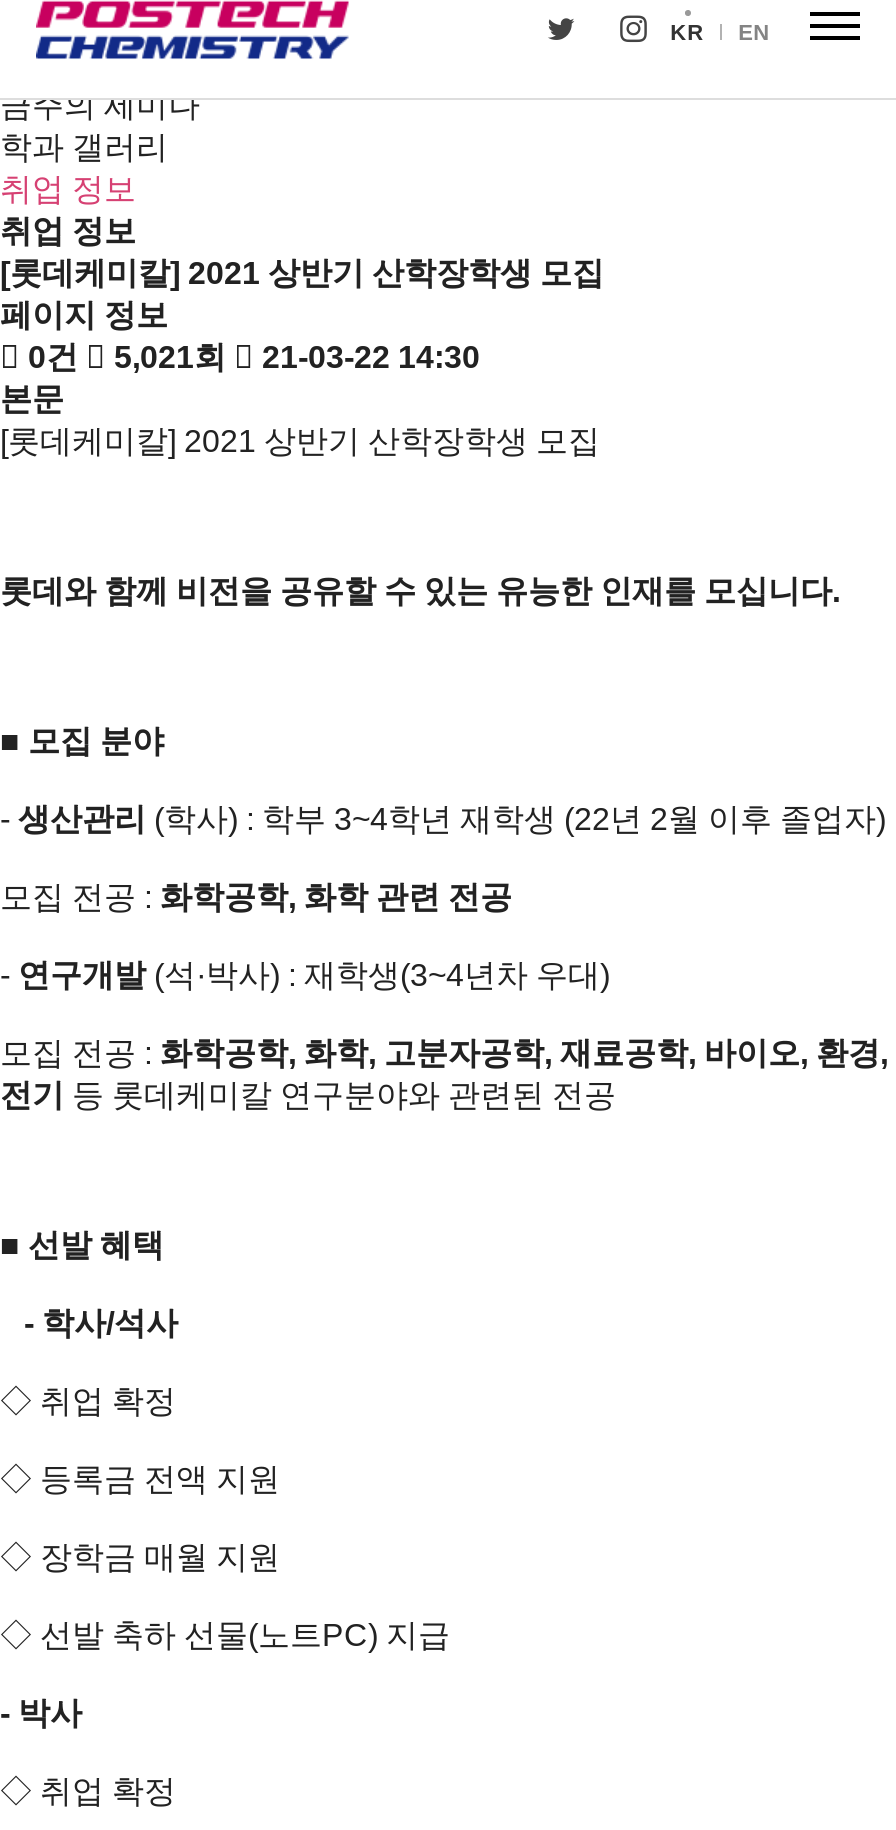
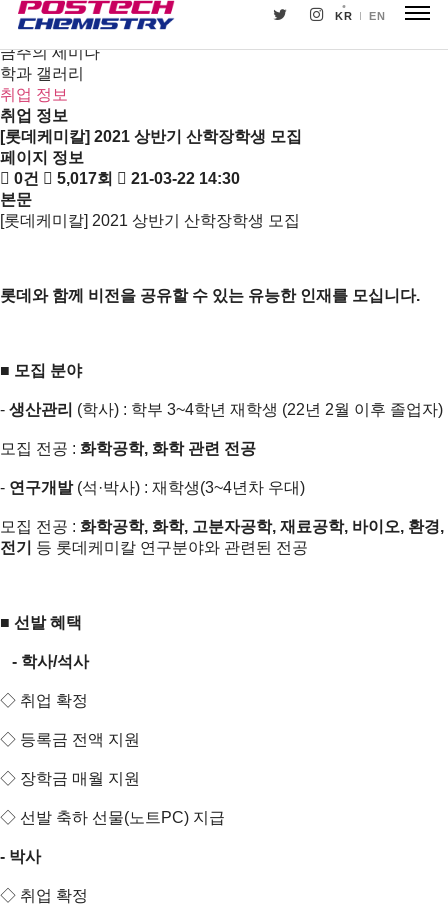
[20,340,480,374] 0건 5,021회 21-03-22 14:30 -> [10,170,240,187] 0건 5,017회 21-03-22 14:30

